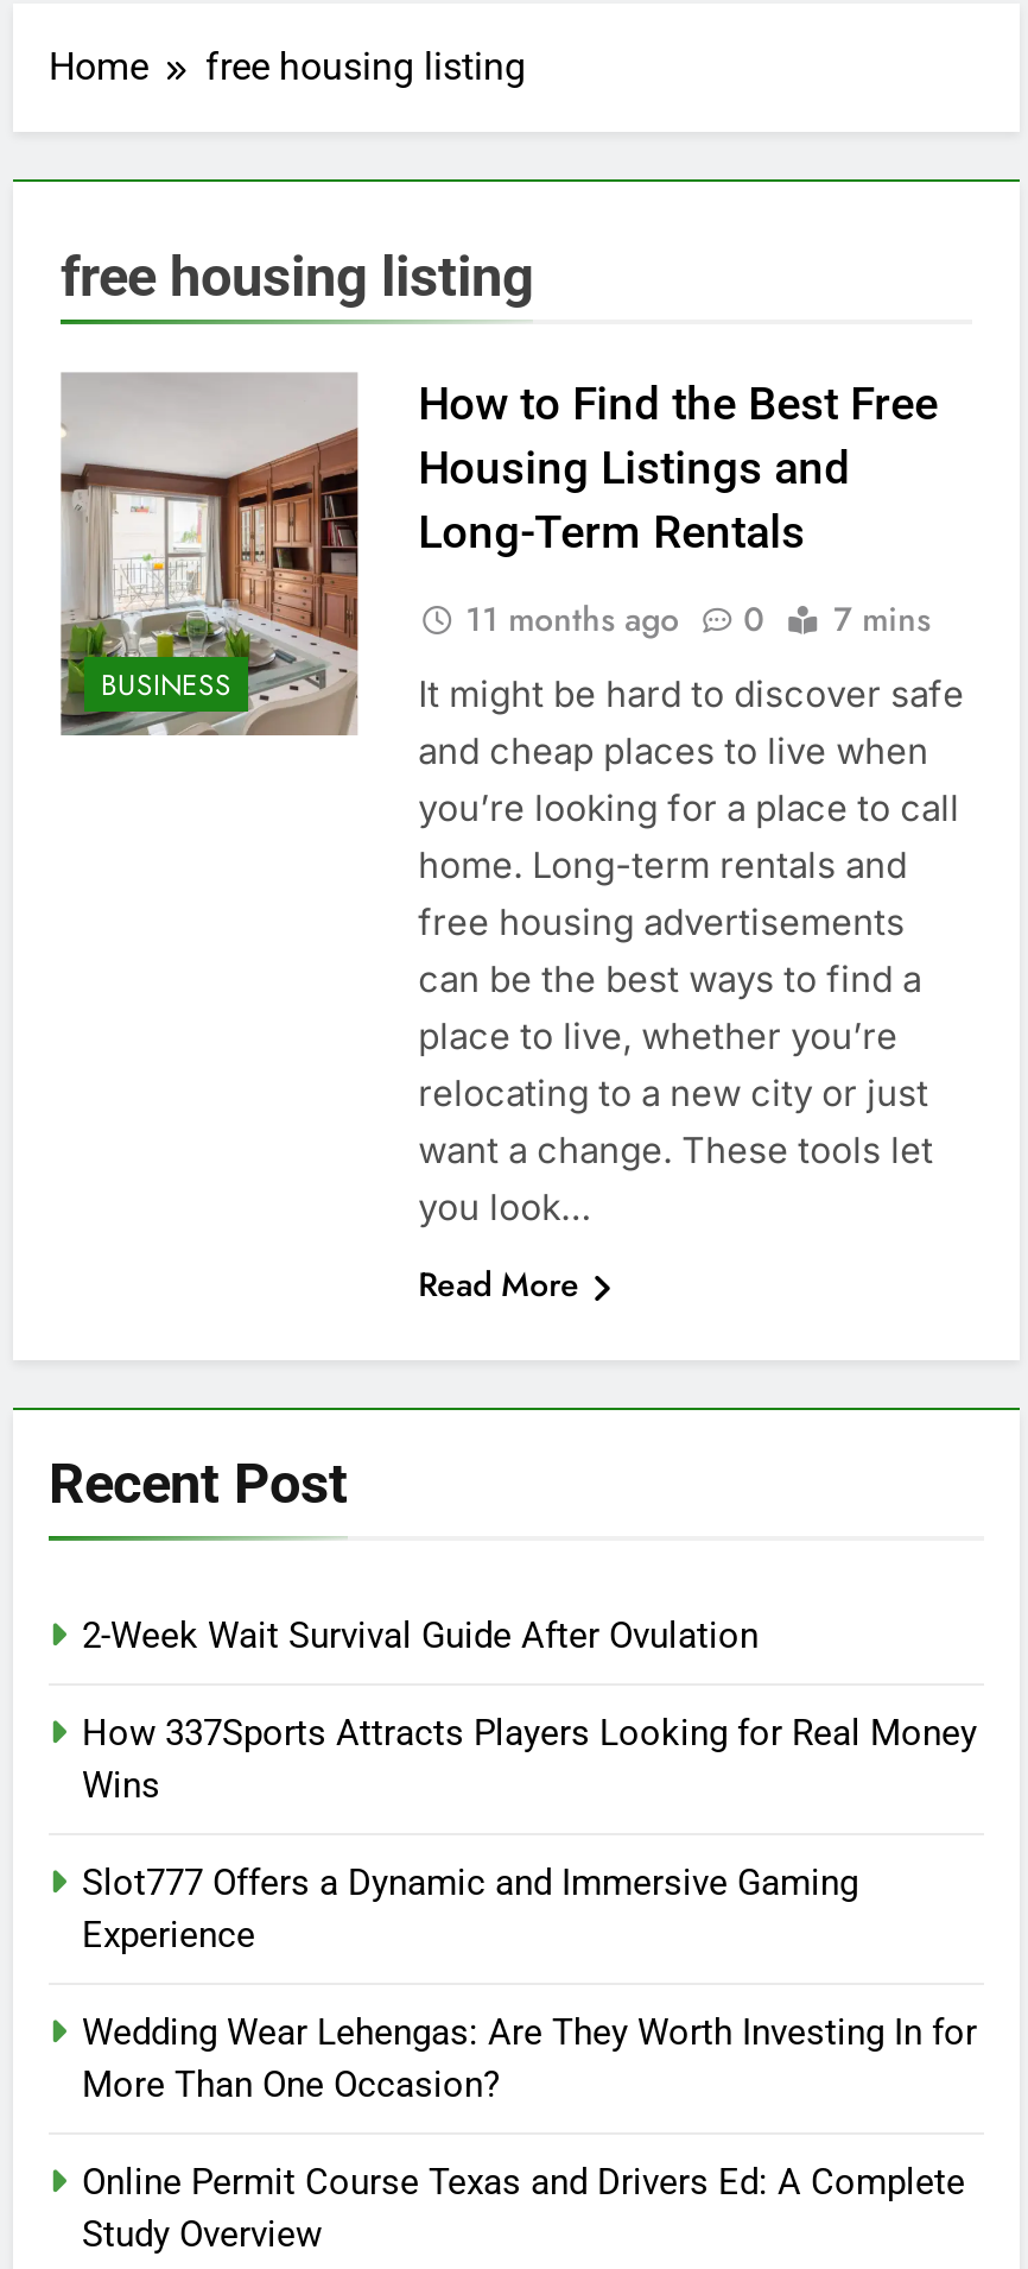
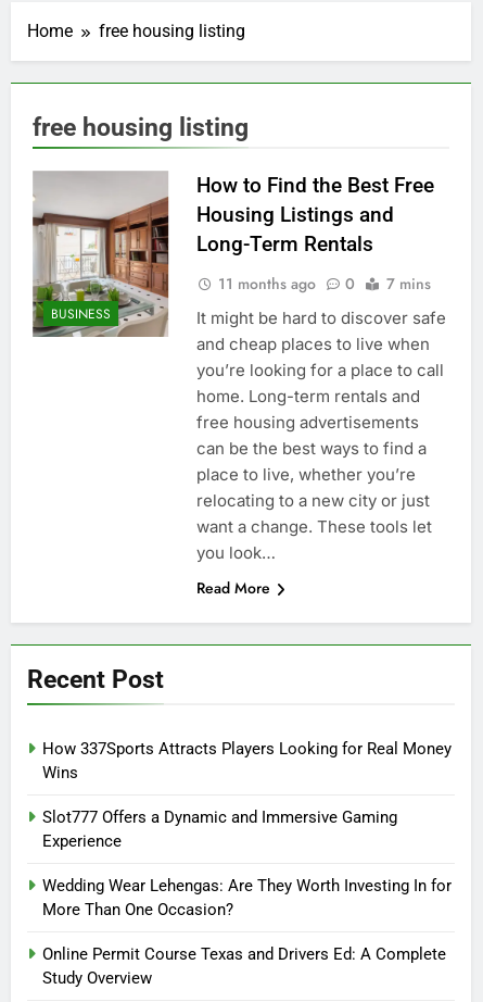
[82,1614,759,1656] 2-Week Wait Survival Guide After Ovulation -> none

